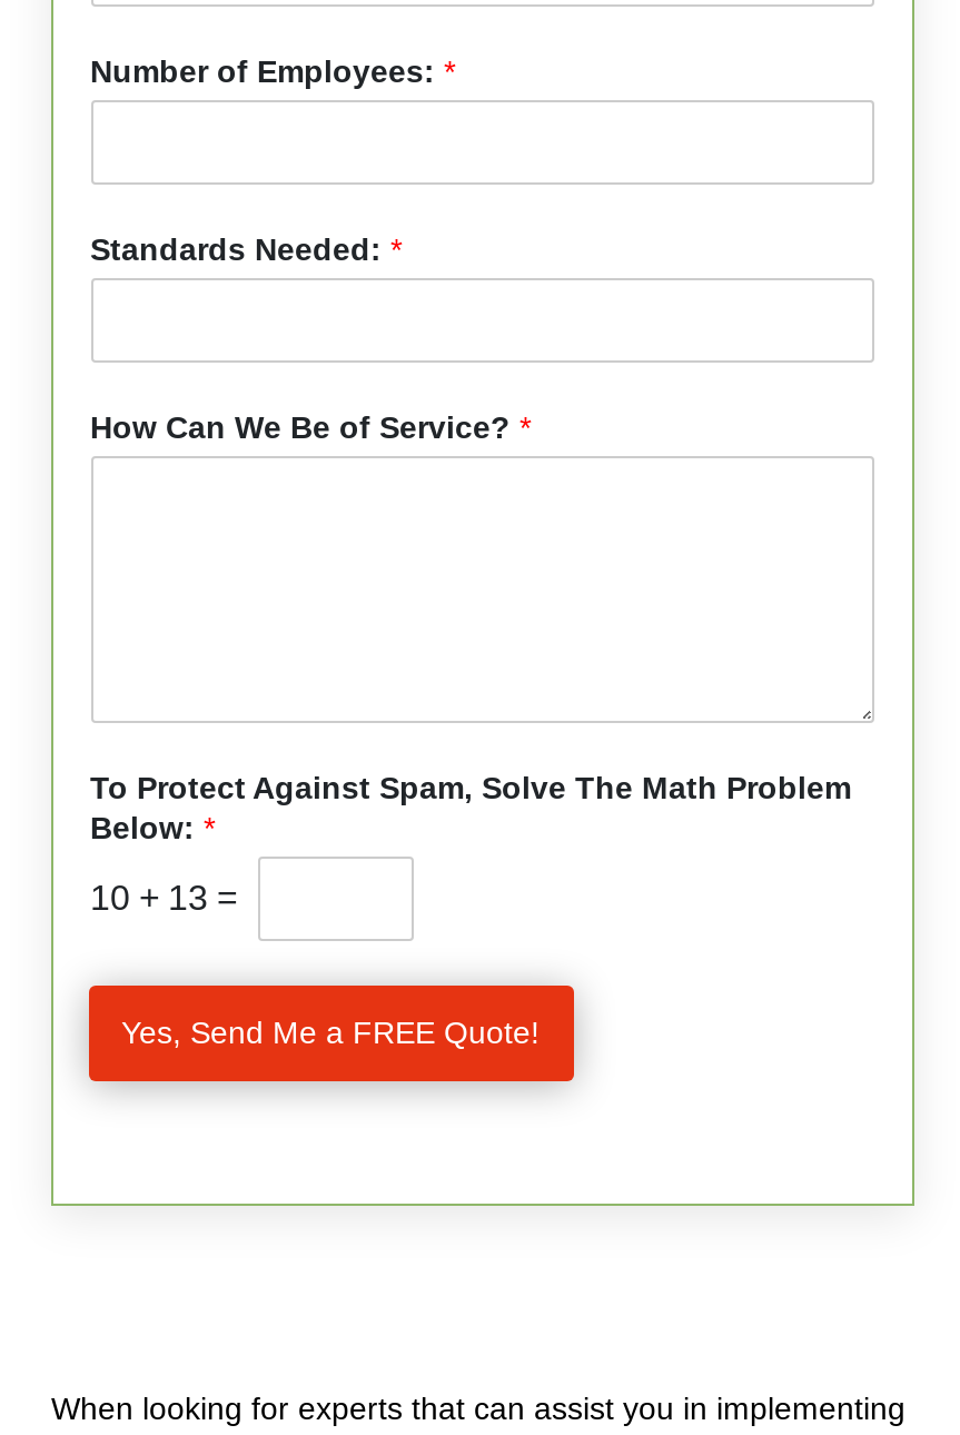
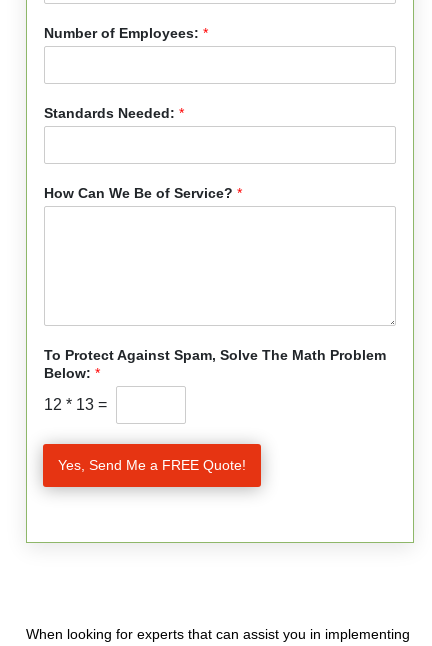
[90,879,237,917] 10 + 13 = -> [43,396,106,413] 12 * 13 =

